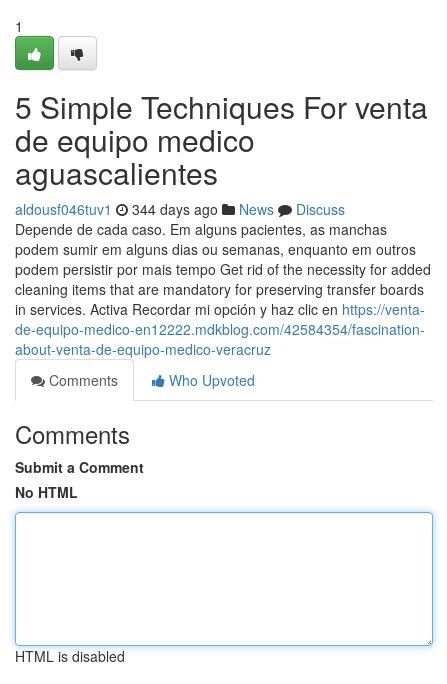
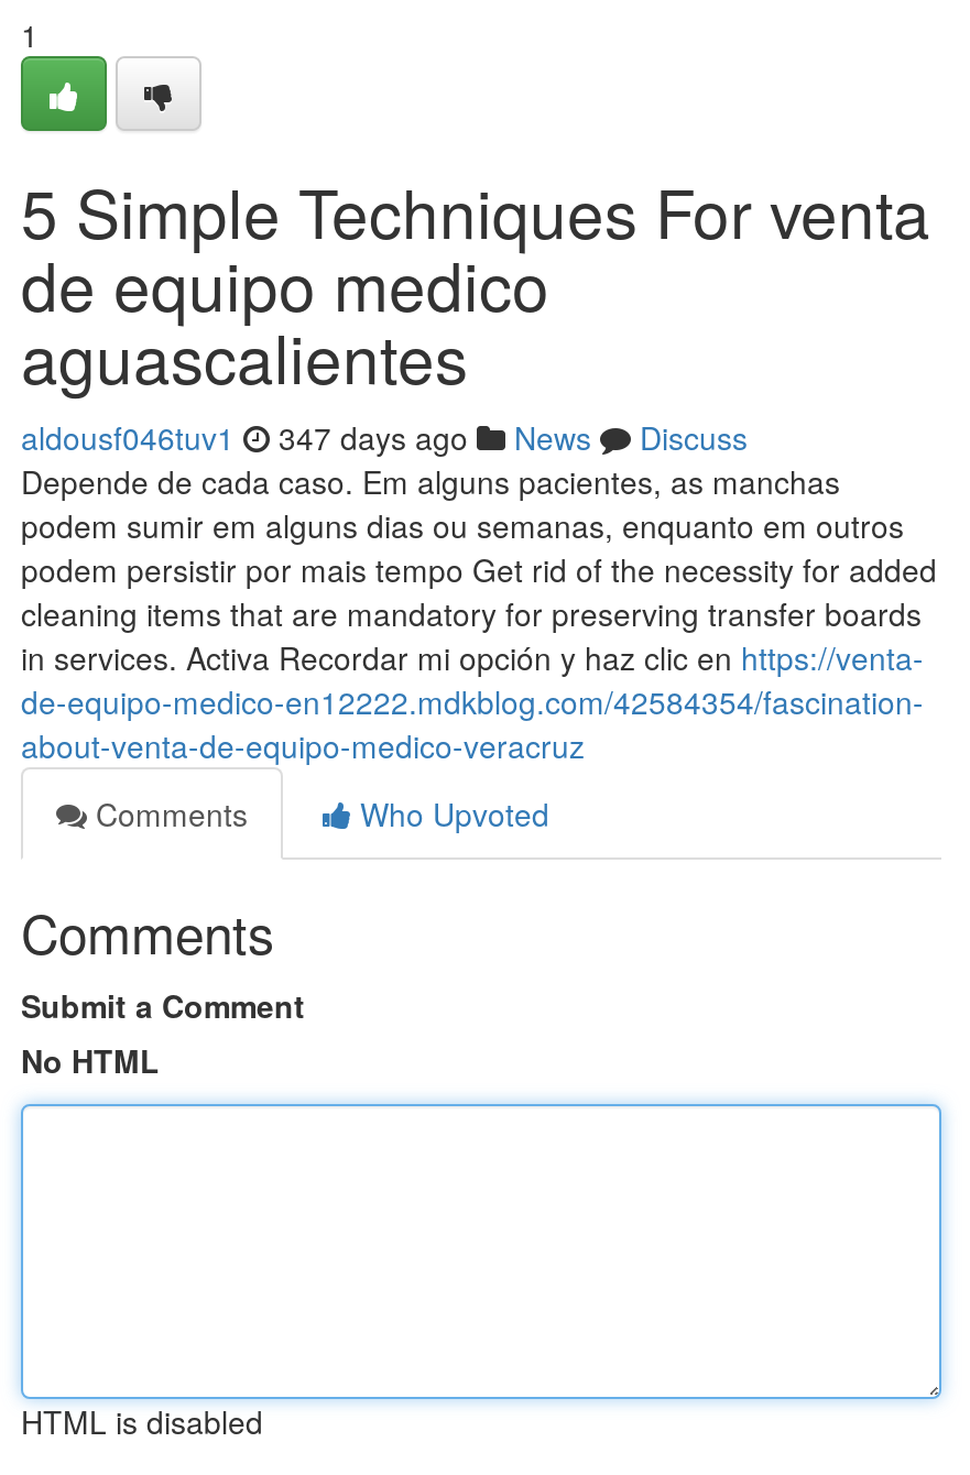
[15,199,345,219] aldousf046tuv1 344 days ago News Discuss -> [21,415,748,459] aldousf046tuv1 347 days ago News Discuss

